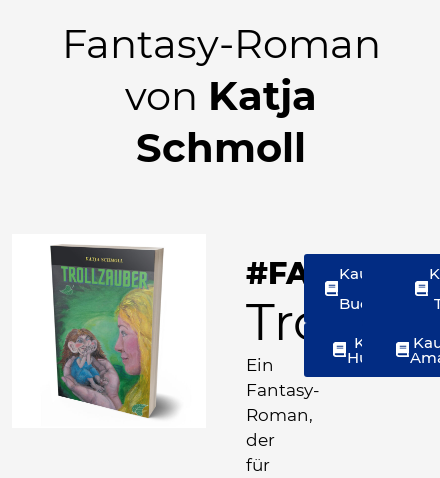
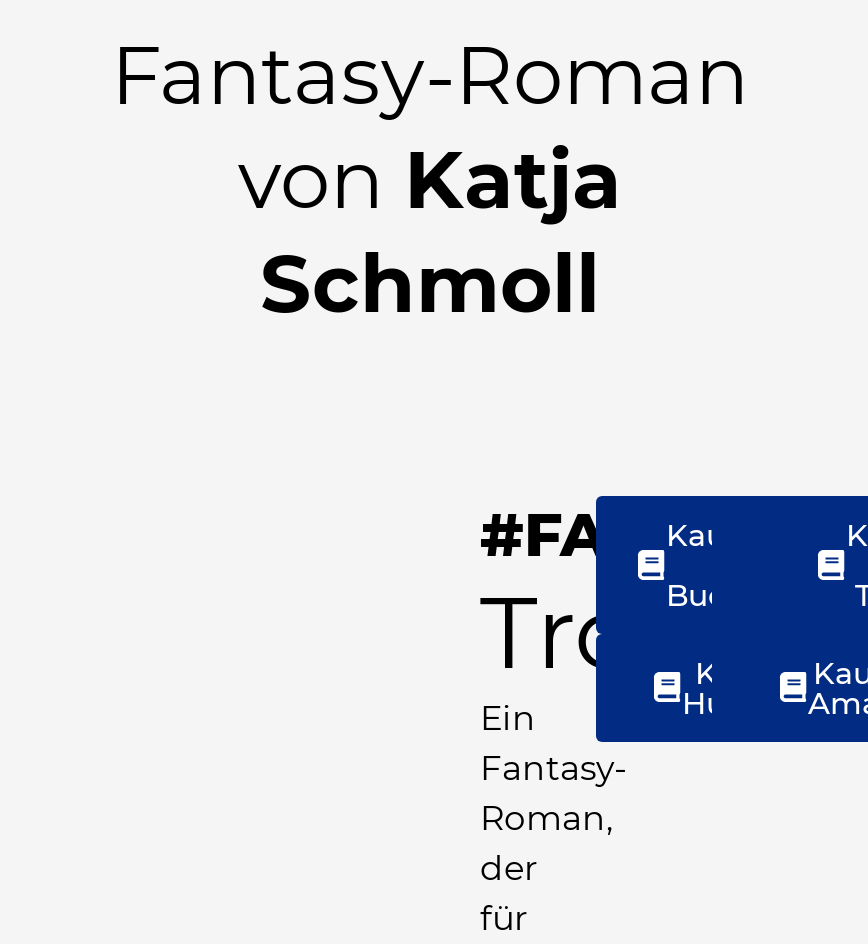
[50,244,175,419] [image] -> none

